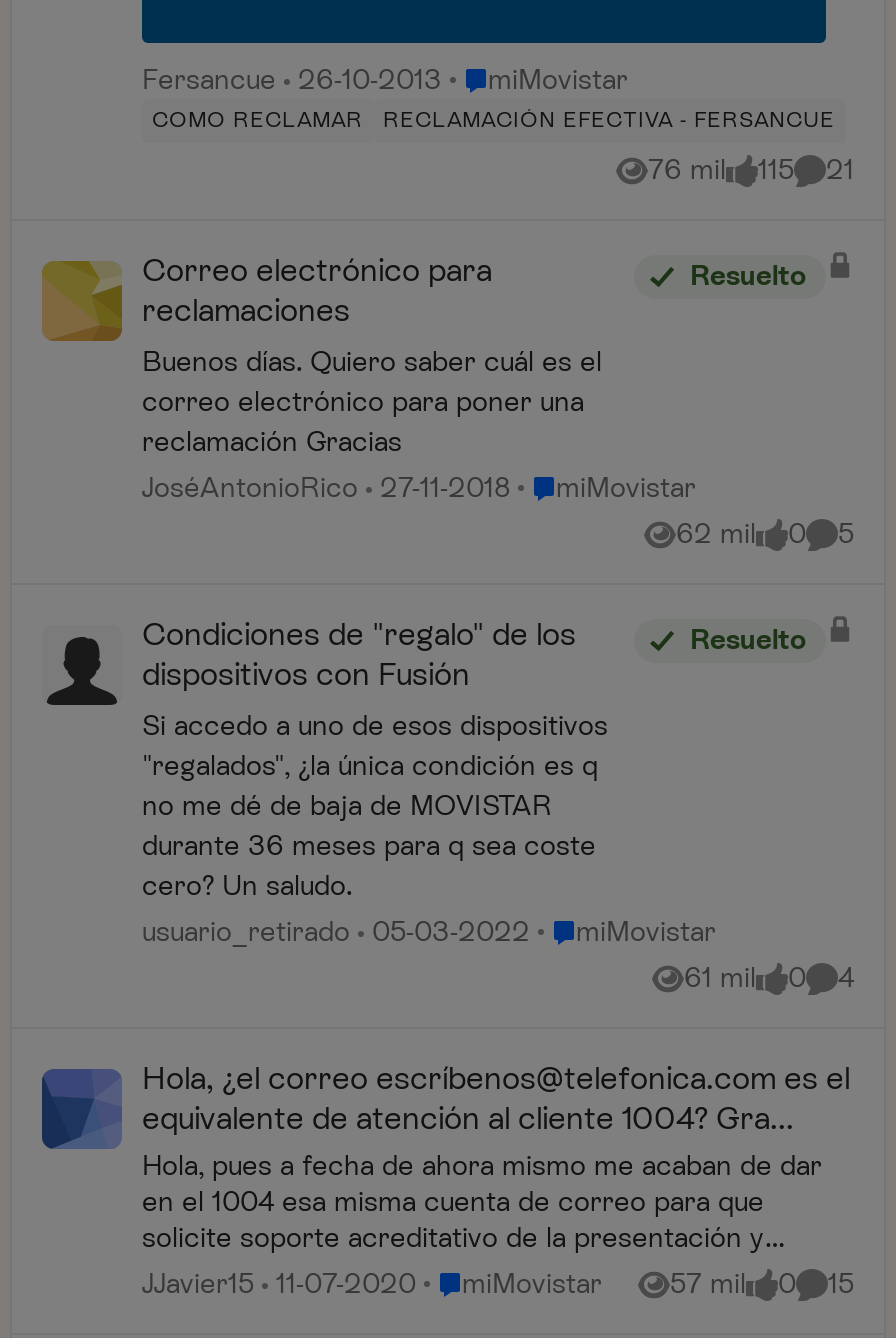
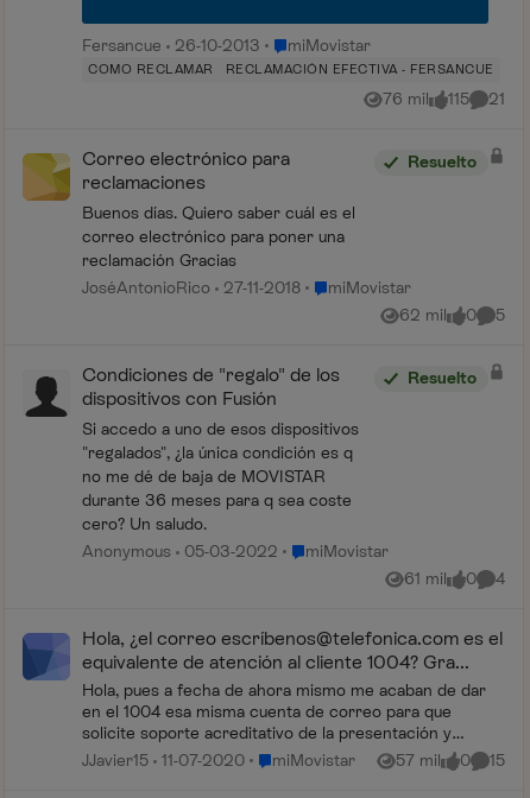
[142,915,350,949] usuario_retirado -> [82,541,171,561] Anonymous

